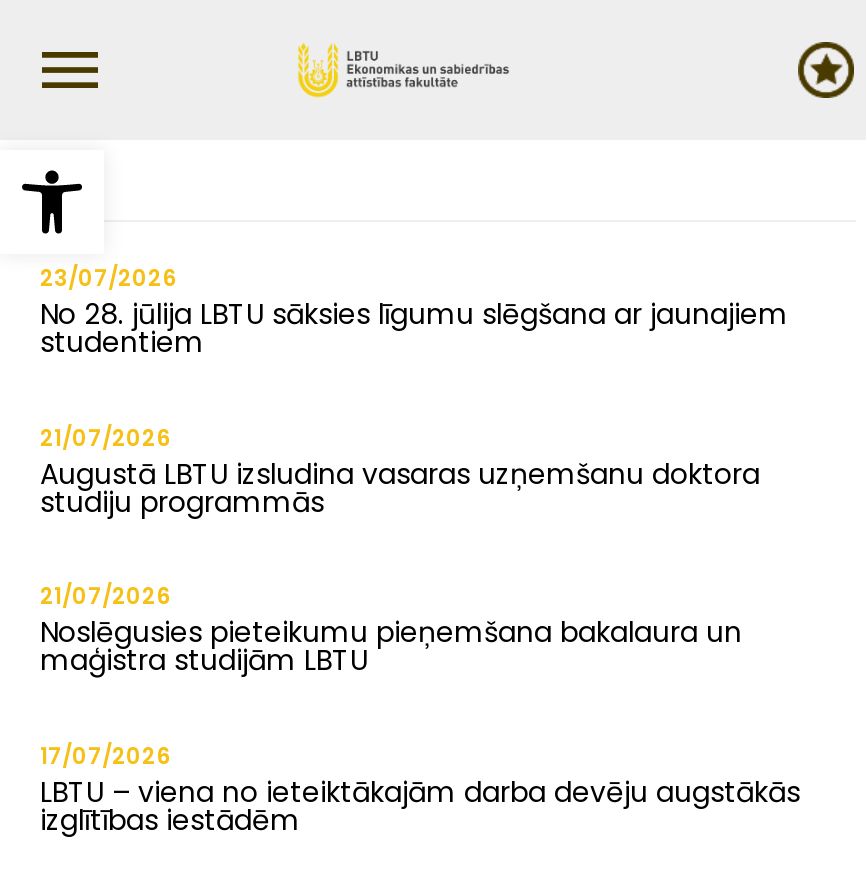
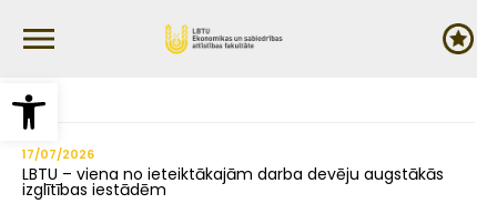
[40,262,788,680] 23/07/2026 | No 28. jūlija LBTU sāksies līgumu slēgšana ar jaunajiem | studentiem | 21/07/2026 | Augustā LBTU izsludina vasaras uzņemšanu doktora | studiju programmās | 21/07/2026 | Noslēgusies pieteikumu pieņemšana bakalaura un | maģistra studijām LBTU -> none

